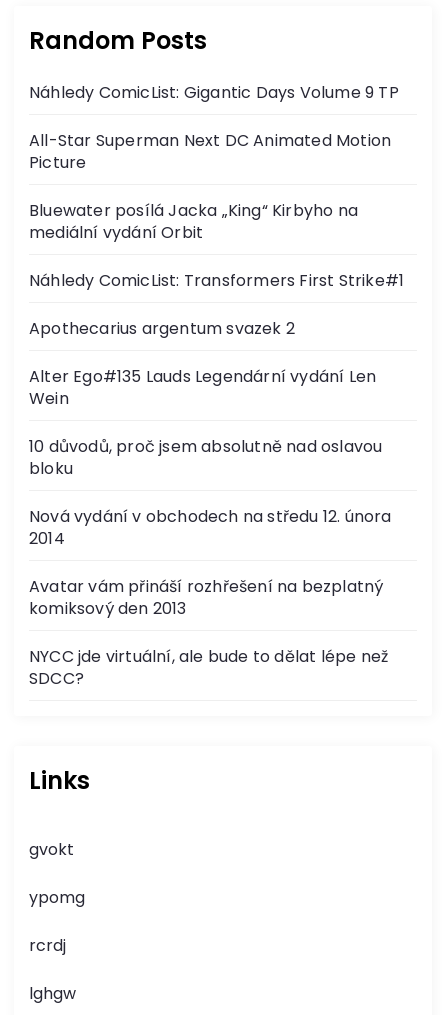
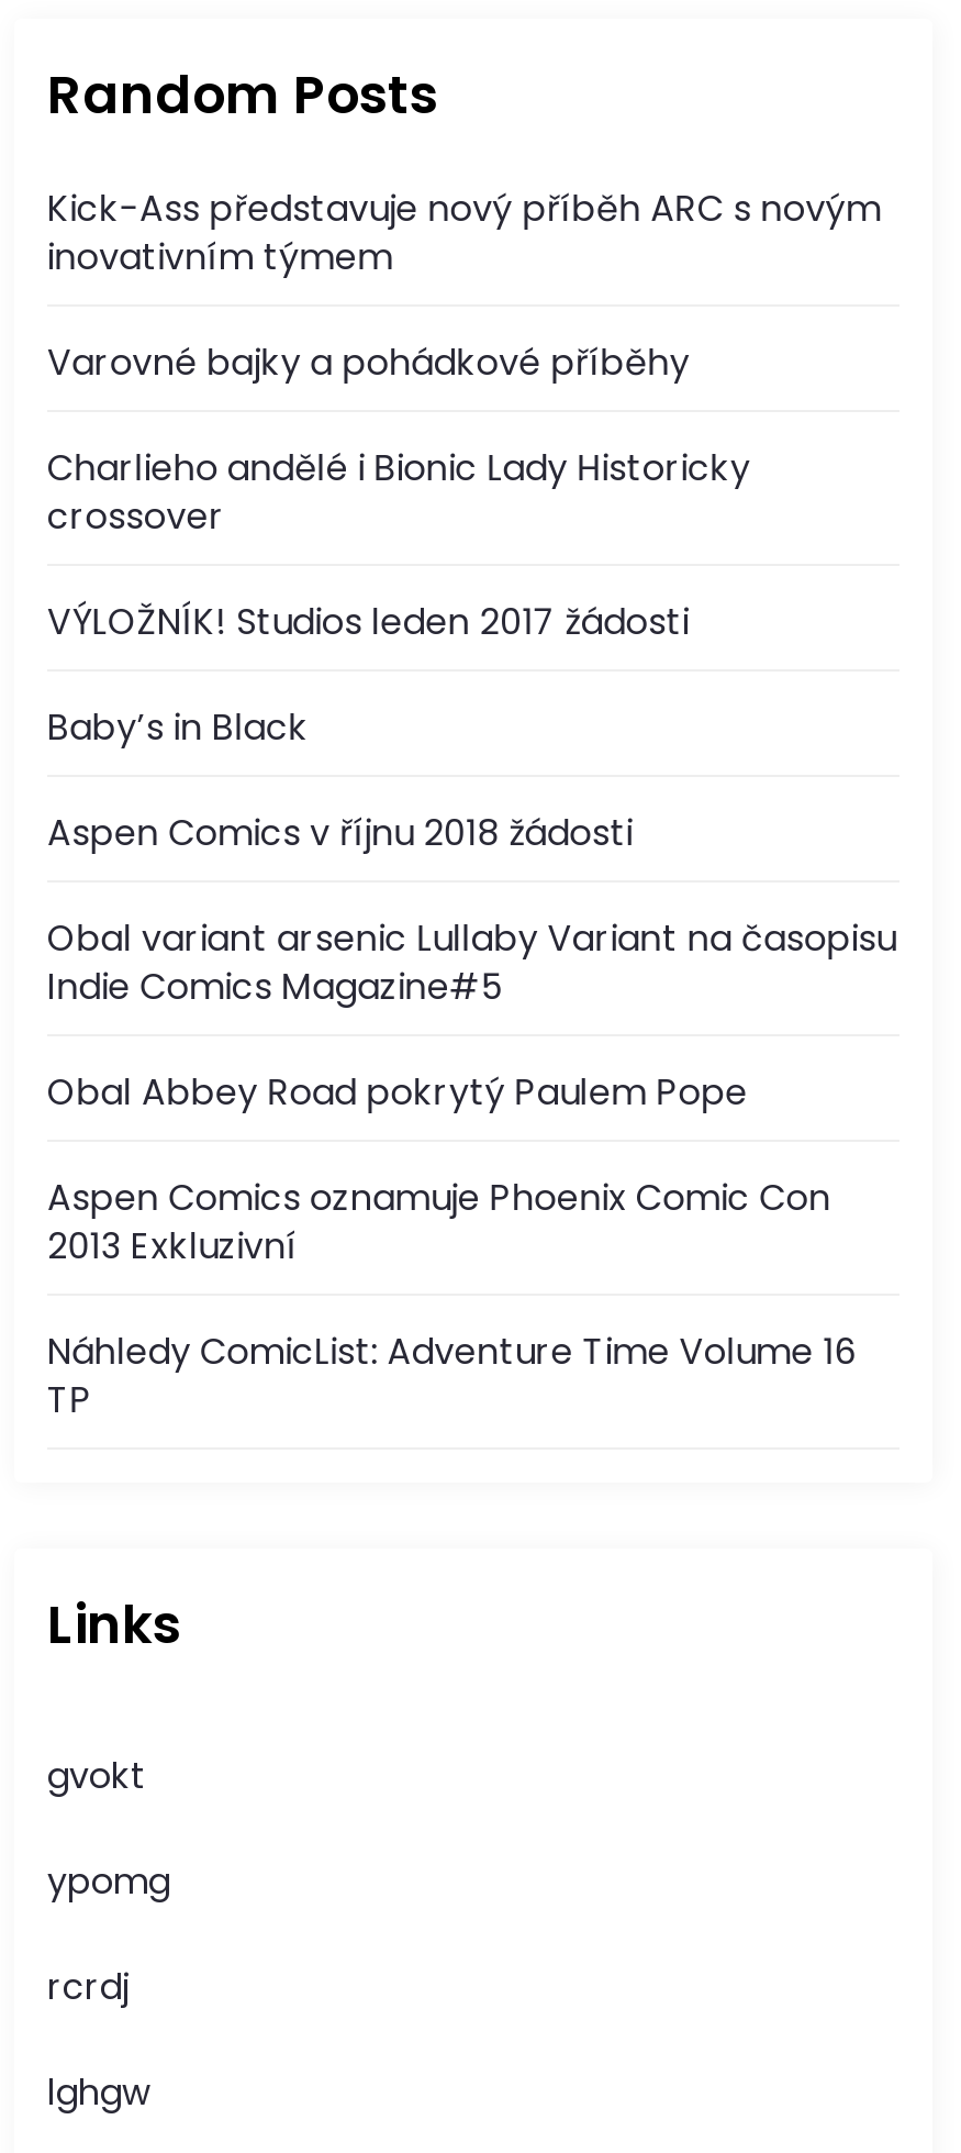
[29,81,399,104] Náhledy ComicList: Gigantic Days Volume 9 TP -> [47,184,881,283] Kick-Ass představuje nový příběh ARC s novým | inovativním týmem
[29,129,391,174] All-Star Superman Next DC Animated Motion | Picture -> [47,338,690,389] Varovné bajky a pohádkové příběhy
[29,199,358,244] Bluewater posílá Jacka „King“ Kirbyho na | mediální vydání Orbit -> [47,444,751,543] Charlieho andělé i Bionic Lady Historicky | crossover
[29,269,404,292] Náhledy ComicList: Transformers First Strike#1 -> [47,598,689,648] VÝLOŽNÍK! Studios leden 2017 žádosti
[29,317,295,340] Apothecarius argentum svazek 2 -> [47,703,309,754] Baby’s in Black
[29,365,376,410] Alter Ego#135 Lauds Legendární vydání Len | Wein -> [47,809,633,859] Aspen Comics v říjnu 2018 žádosti
[29,435,382,480] 10 důvodů, proč jsem absolutně nad oslavou | bloku -> [47,914,896,1013] Obal variant arsenic Lullaby Variant na časopisu | Indie Comics Magazine#5
[29,505,392,550] Nová vydání v obchodech na středu 12. února | 2014 -> [47,1068,748,1119] Obal Abbey Road pokrytý Paulem Pope
[29,575,383,620] Avatar vám přináší rozhřešení na bezplatný | komiksový den 2013 -> [47,1174,831,1272] Aspen Comics oznamuje Phoenix Comic Con | 2013 Exkluzivní
[29,645,388,690] NYCC jde virtuální, ale bude to dělat lépe než | SDCC? -> [47,1327,857,1426] Náhledy ComicList: Adventure Time Volume 16 | TP

